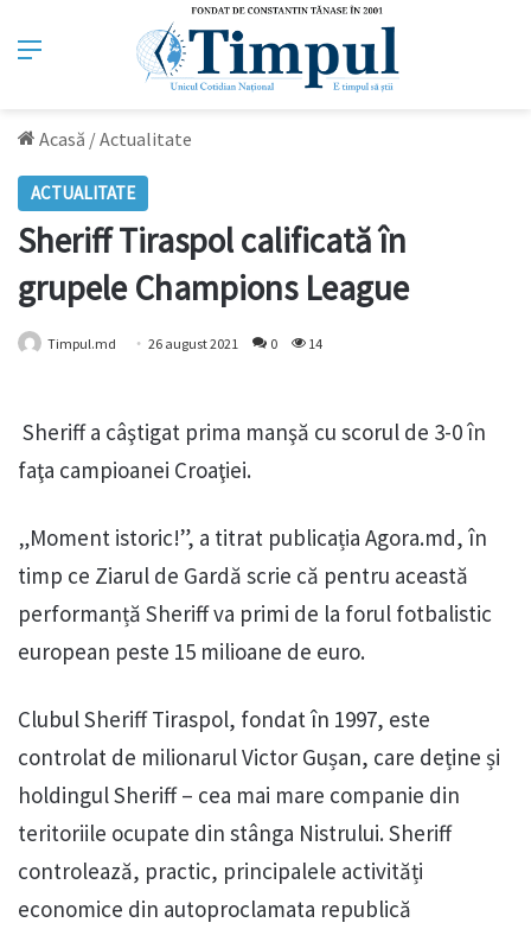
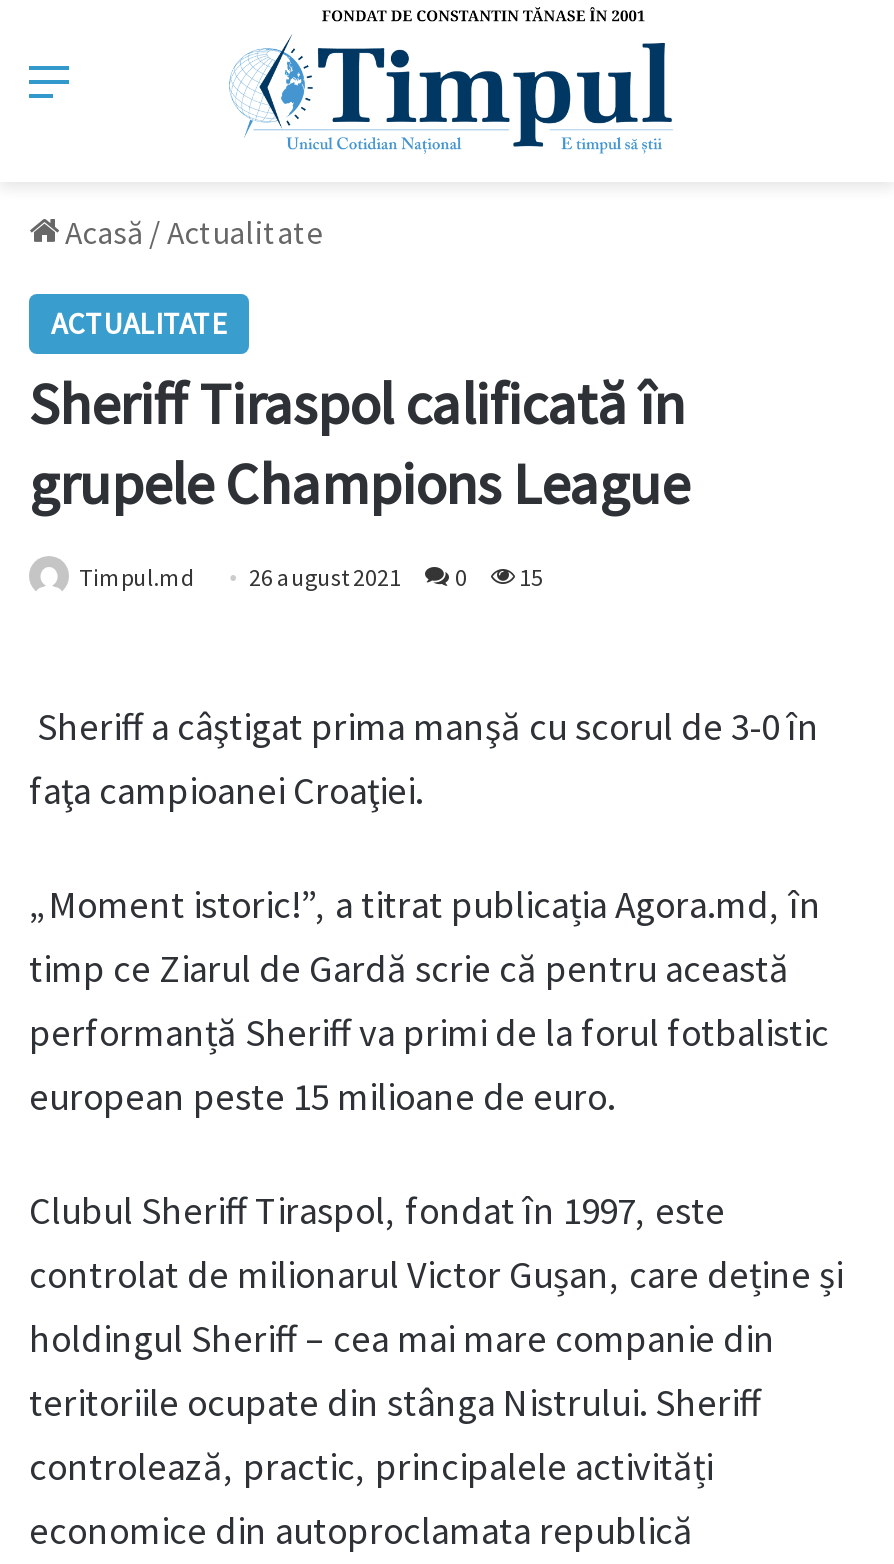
[47,335,322,353] Timpul.md 26 august 2021 0 14 -> [79,563,543,593] Timpul.md 26 august 2021 0 15

